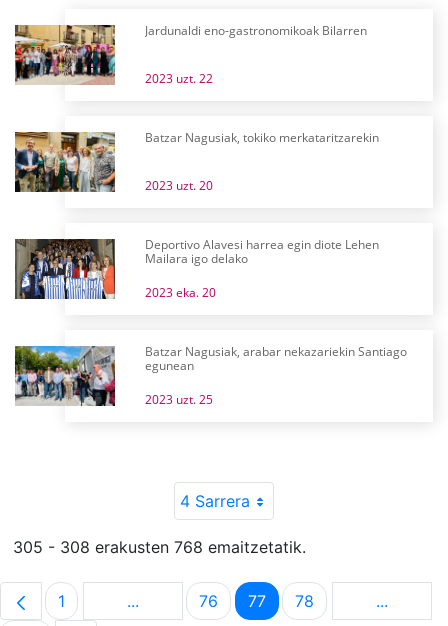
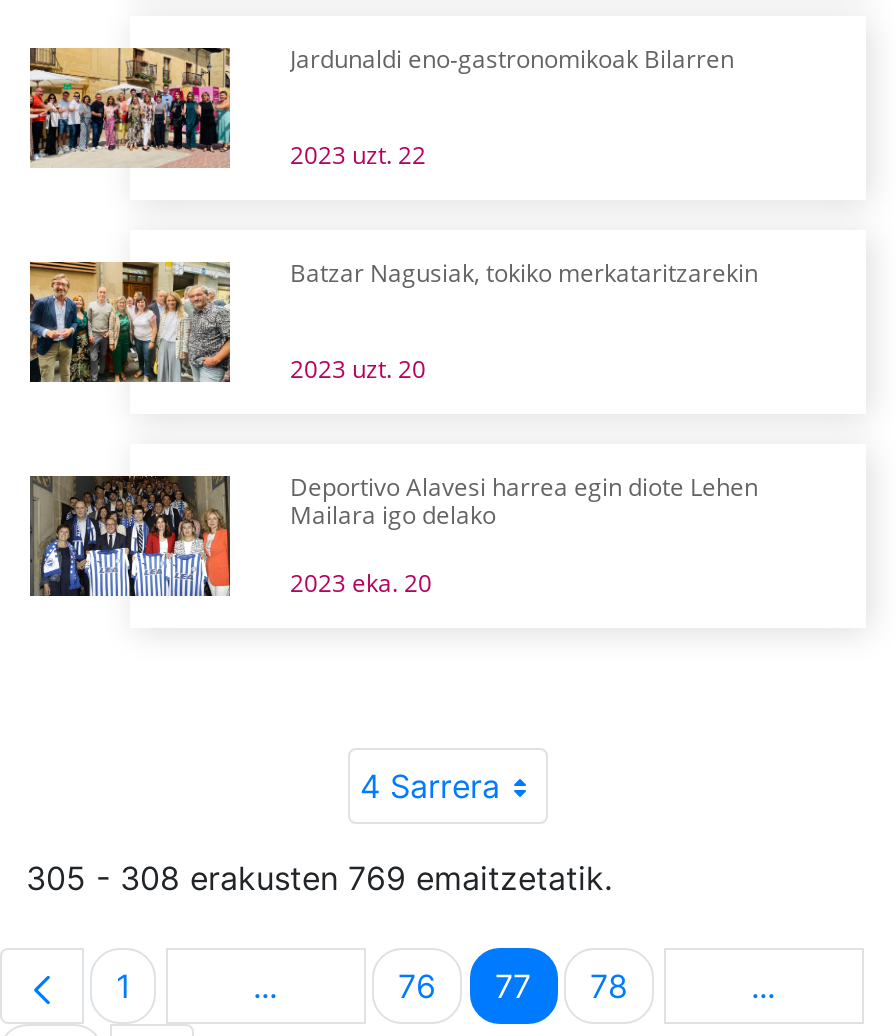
[15,343,407,408] [image] | Batzar Nagusiak, arabar nekazariekin Santiago | egunean | 2023 uzt. 25 -> none
[13,537,306,557] 305 - 308 erakusten 768 emaitzetatik. -> [26,858,612,898] 305 - 308 erakusten 769 emaitzetatik.

